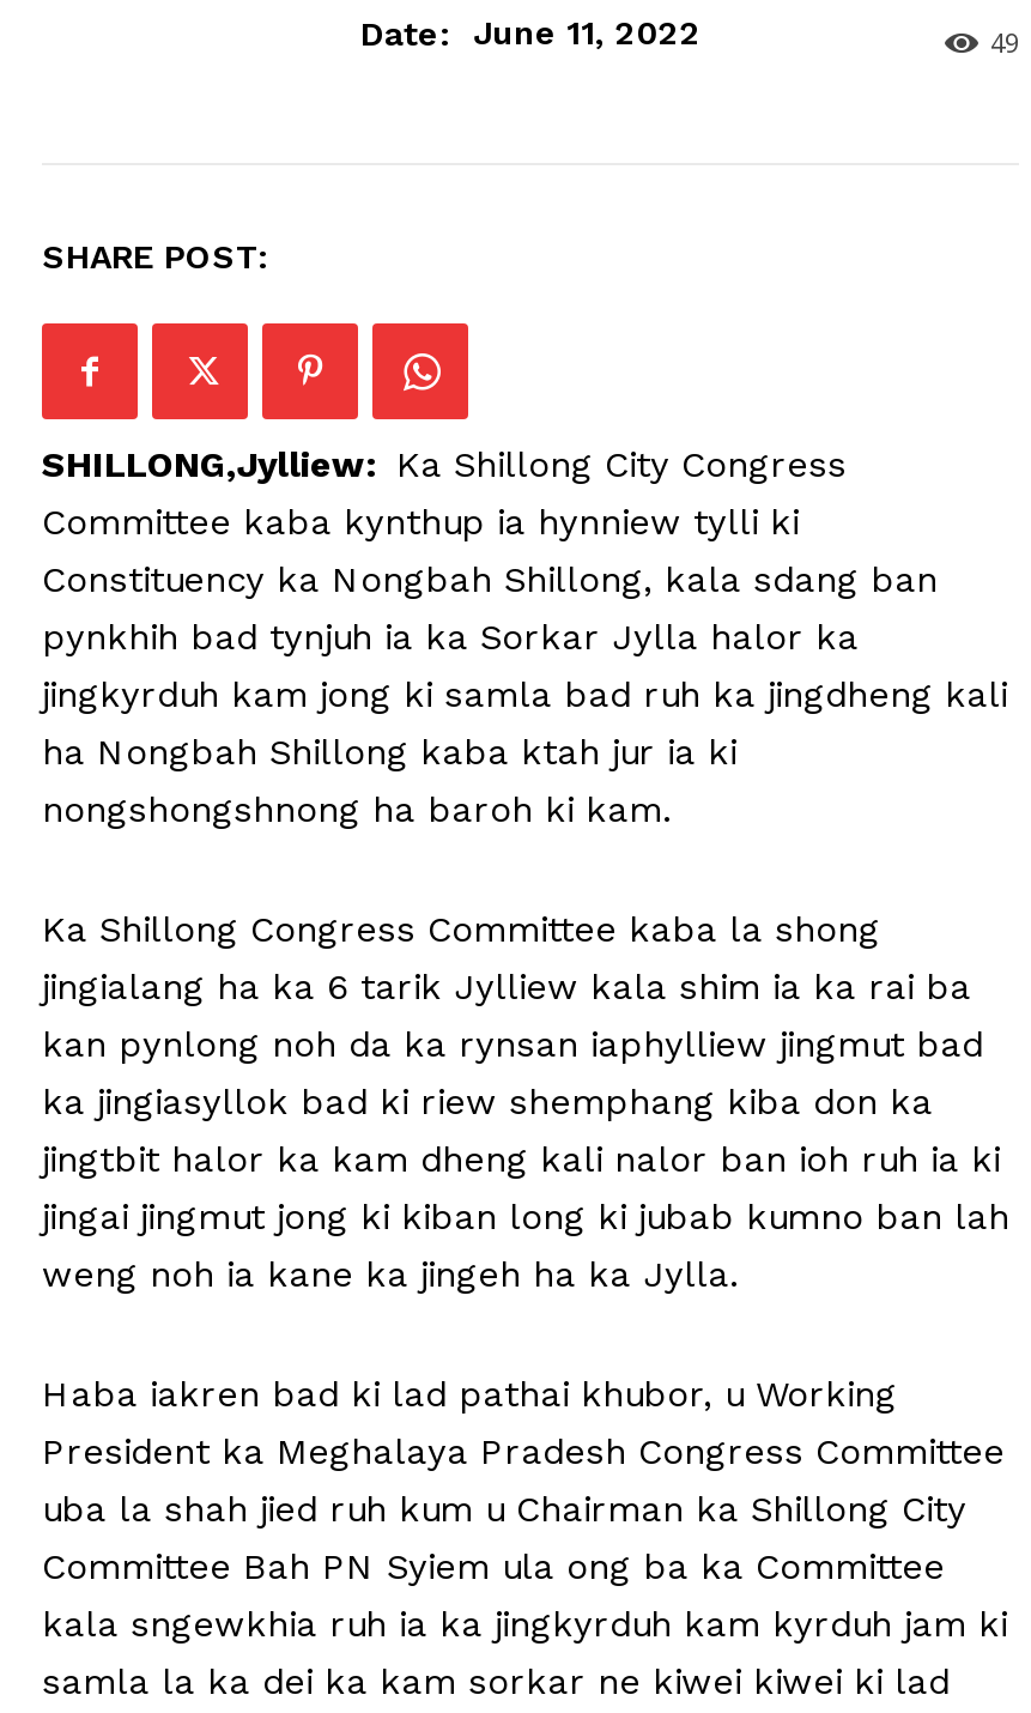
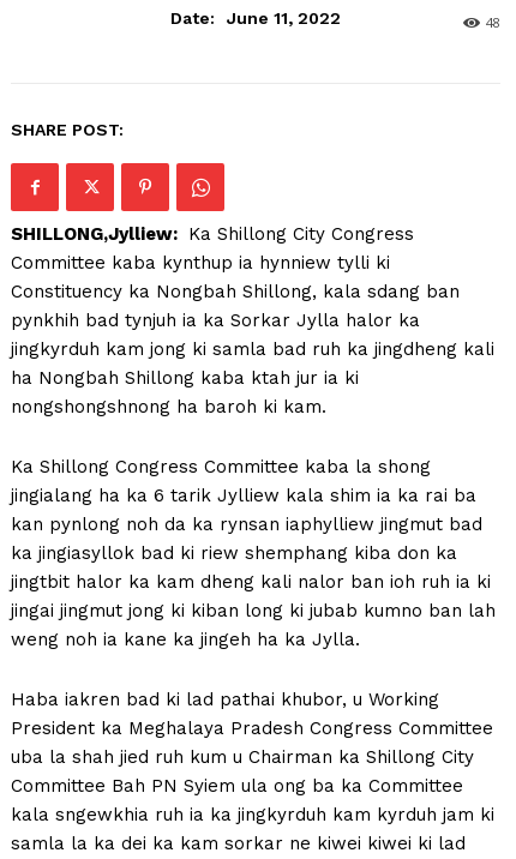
[990,24,1019,60] 49 -> [486,13,500,31] 48

